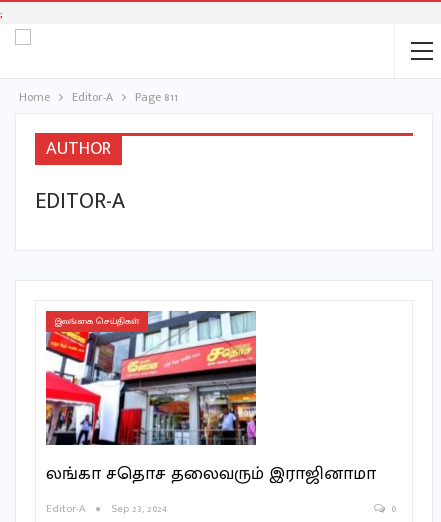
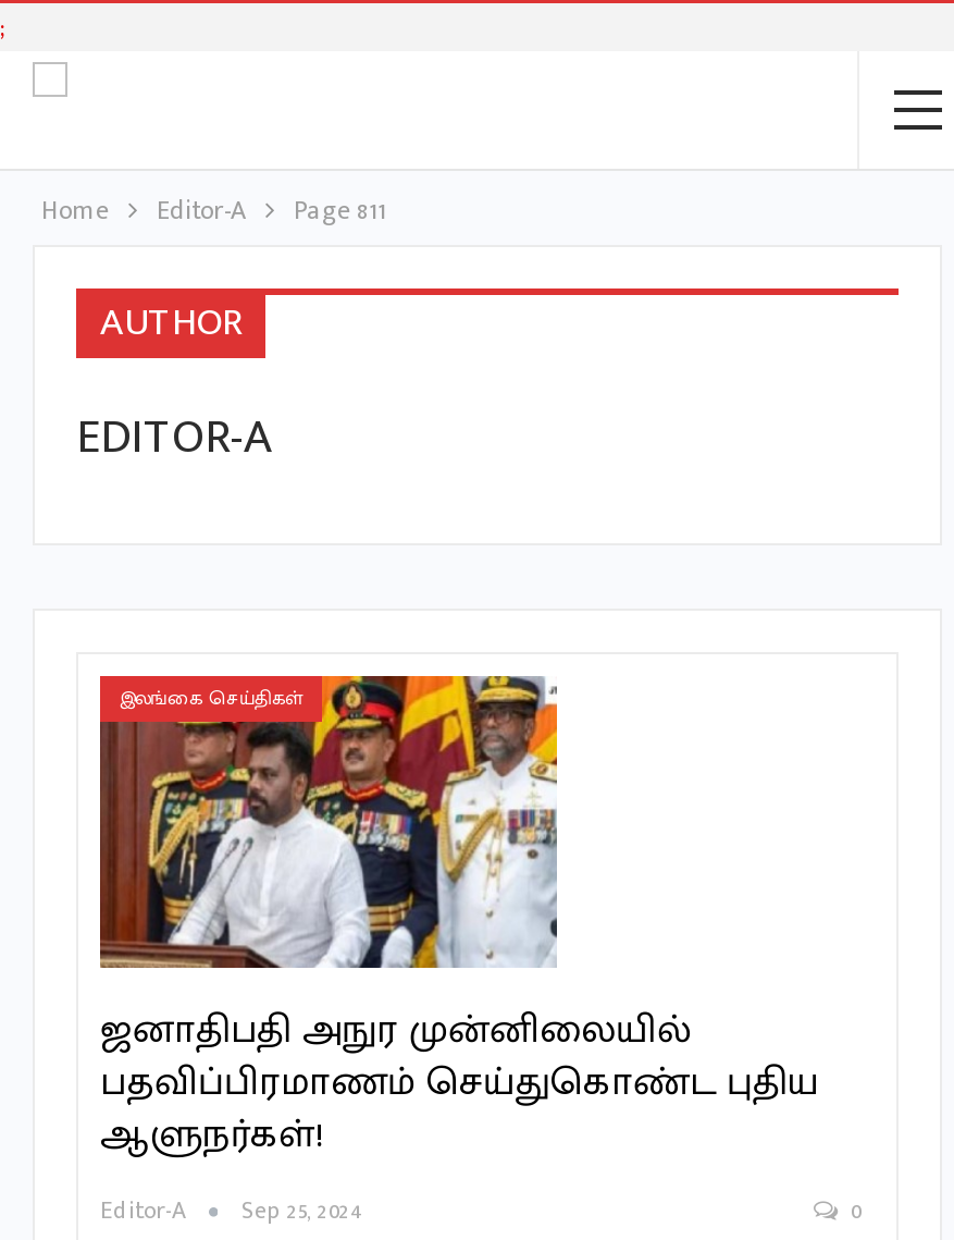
[45,310,257,404] [image] -> [98,674,559,970] [image]
[46,459,376,489] லங்கா சதொச தலைவரும் இராஜினாமா -> [100,999,820,1169] ஜனாதிபதி அநுர முன்னிலையில் | பதவிப்பிரமாணம் செய்துகொண்ட புதிய | ஆளுநர்கள்!
[46,500,167,518] Editor-A Sep 23, 2024 -> [100,1193,361,1232] Editor-A Sep 25, 2024

